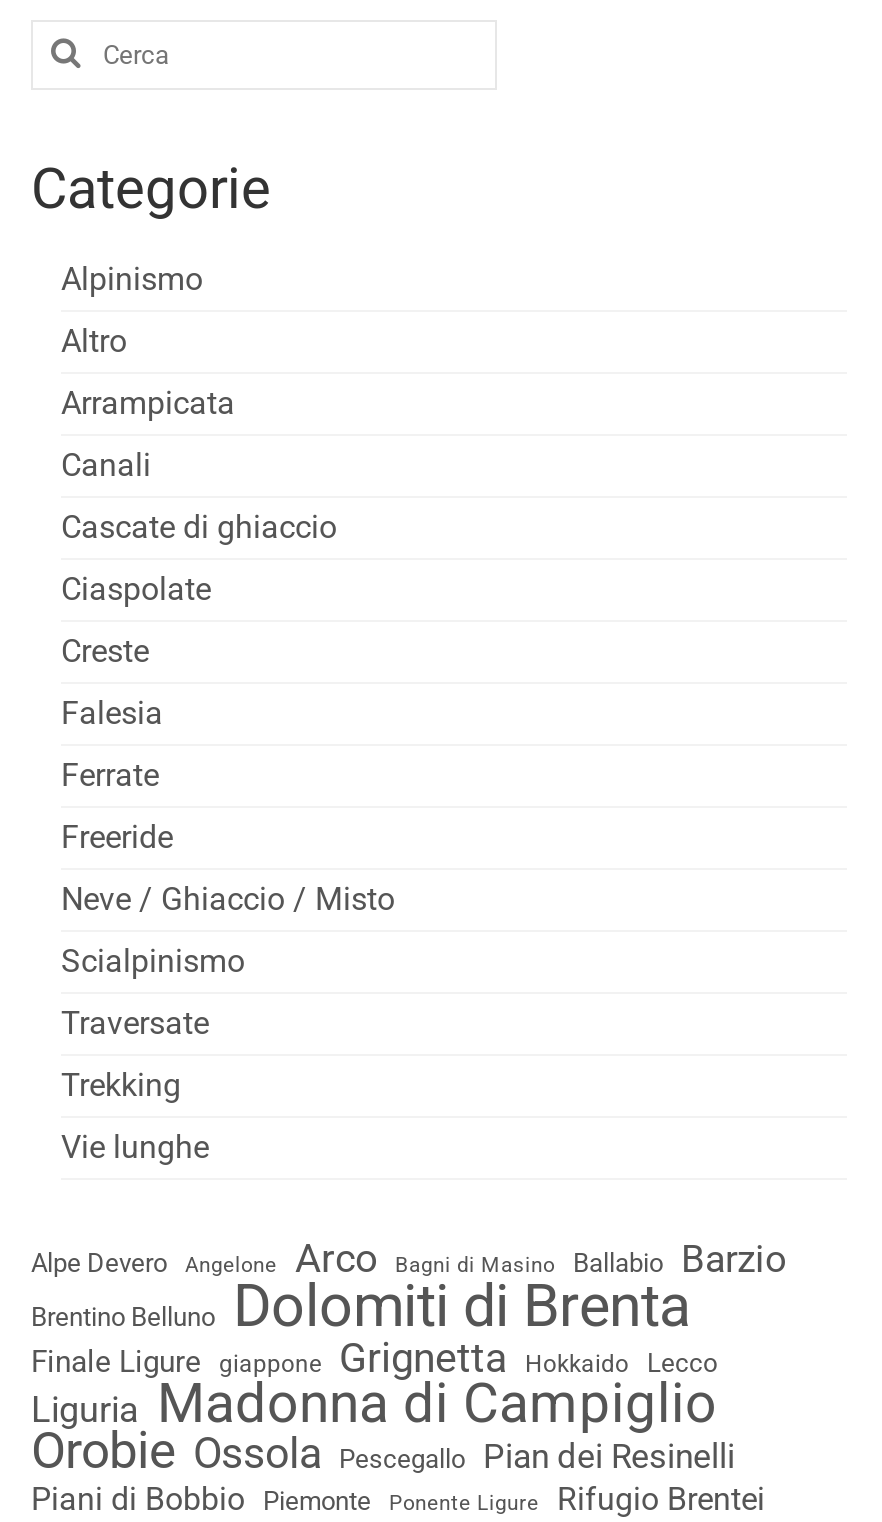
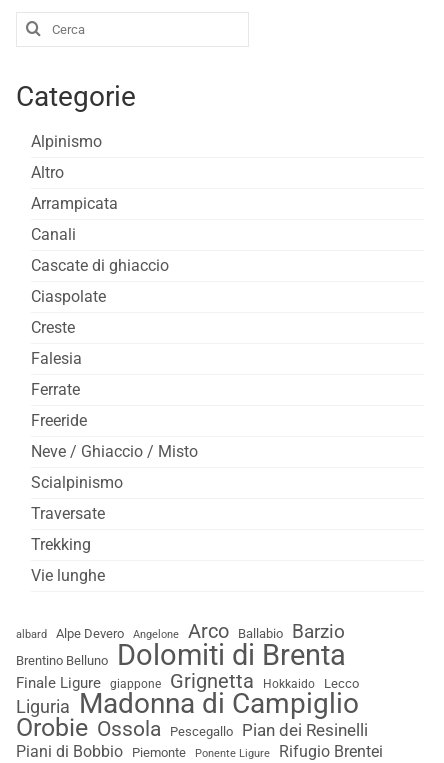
[295,1236,787,1282] Arco | Bagni di Masino | Ballabio Barzio -> [188,620,345,643] Arco Ballabio Barzio
none -> [16,628,47,641] albard

